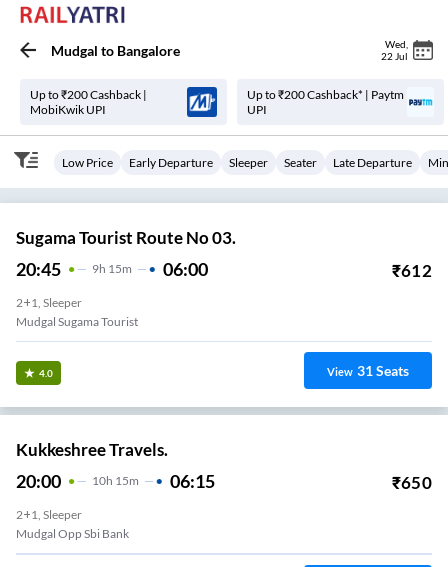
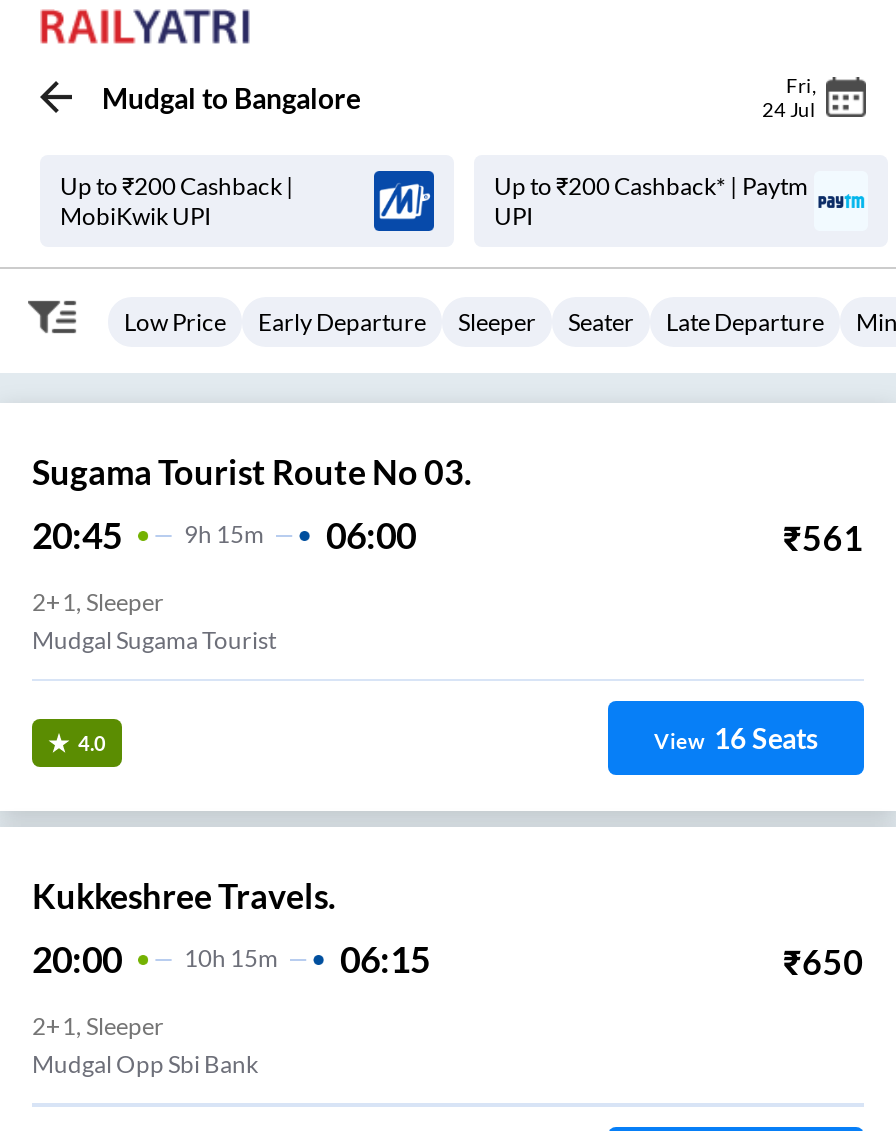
[381,38,408,62] Wed | 22 Jul -> [762,73,816,121] Fri | 24 Jul
[392,260,432,281] ₹612 -> [783,517,864,559] ₹561
[327,362,409,379] View 31 Seats -> [654,722,818,756] View 16 Seats

